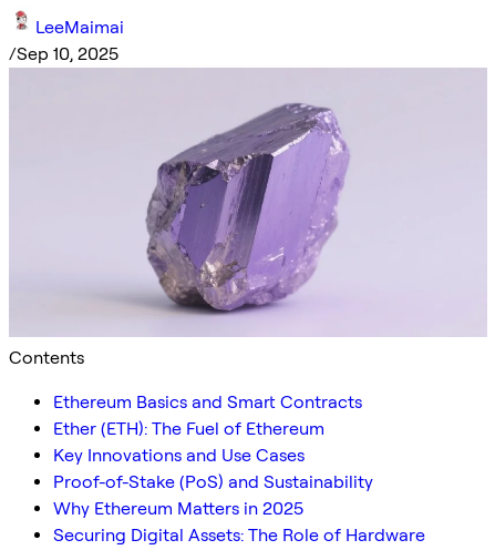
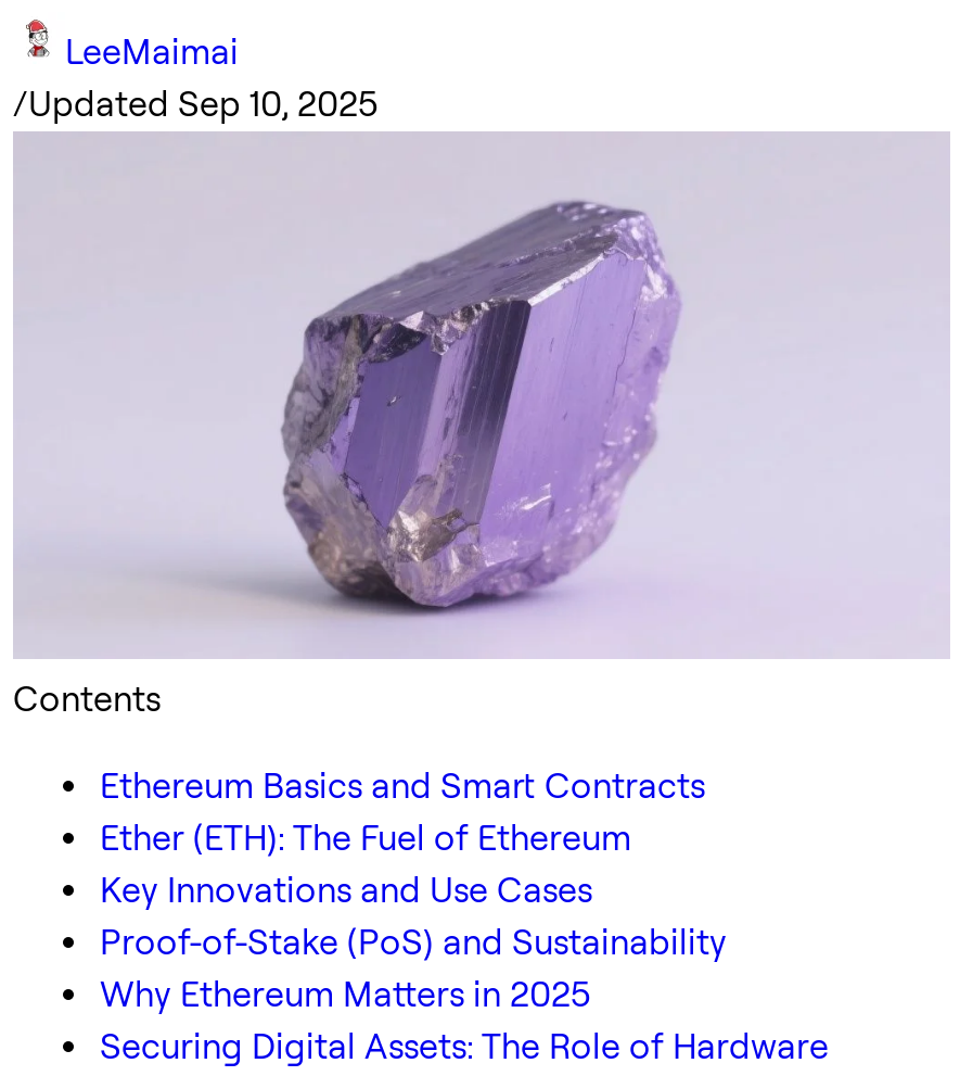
[9,43,118,64] /Sep 10, 2025 -> [13,83,377,124] /Updated Sep 10, 2025

